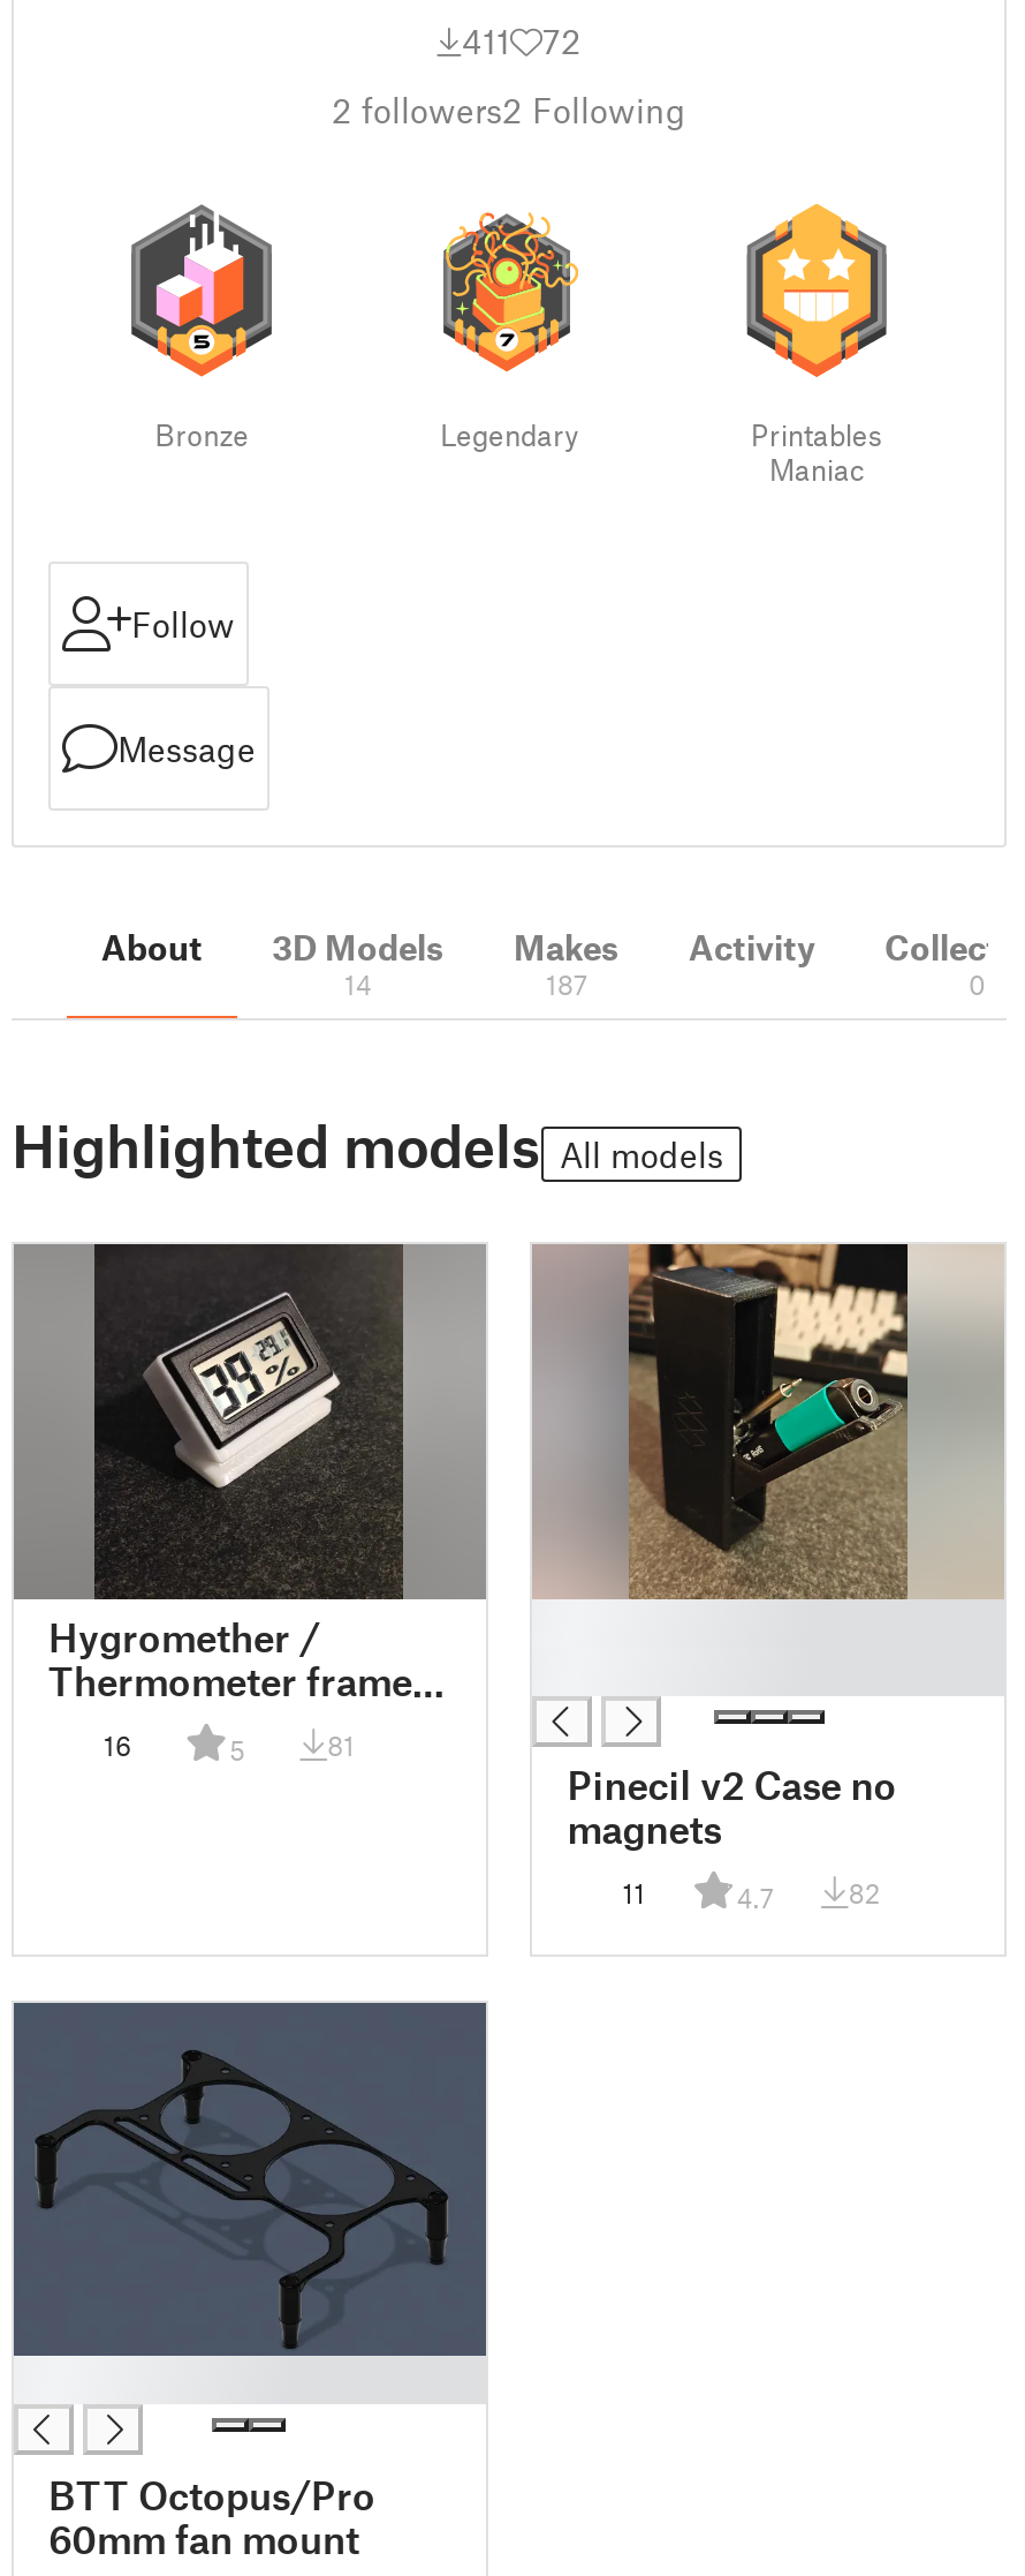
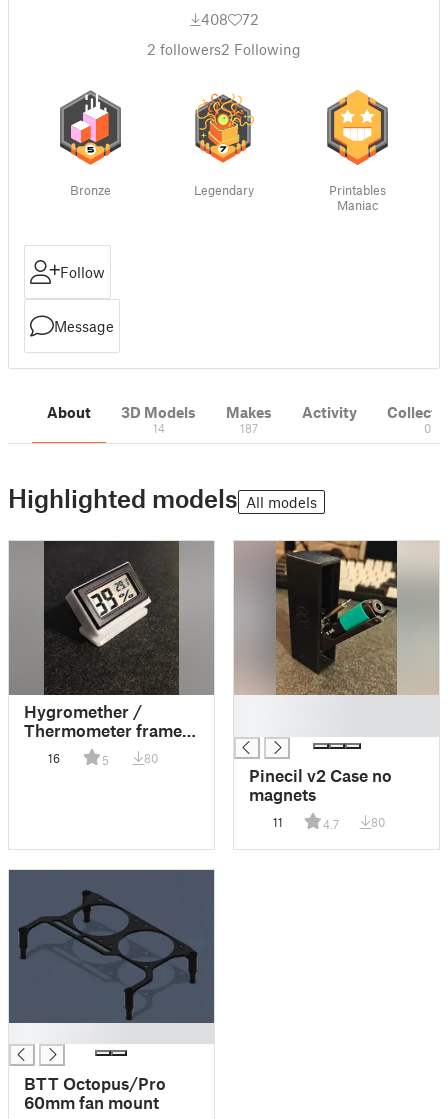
[462,20,582,61] 411 72 -> [200,10,258,28] 408 72
[328,1729,355,1761] 81 -> [144,751,158,765] 80
[849,1877,881,1909] 82 -> [371,815,385,829] 80

